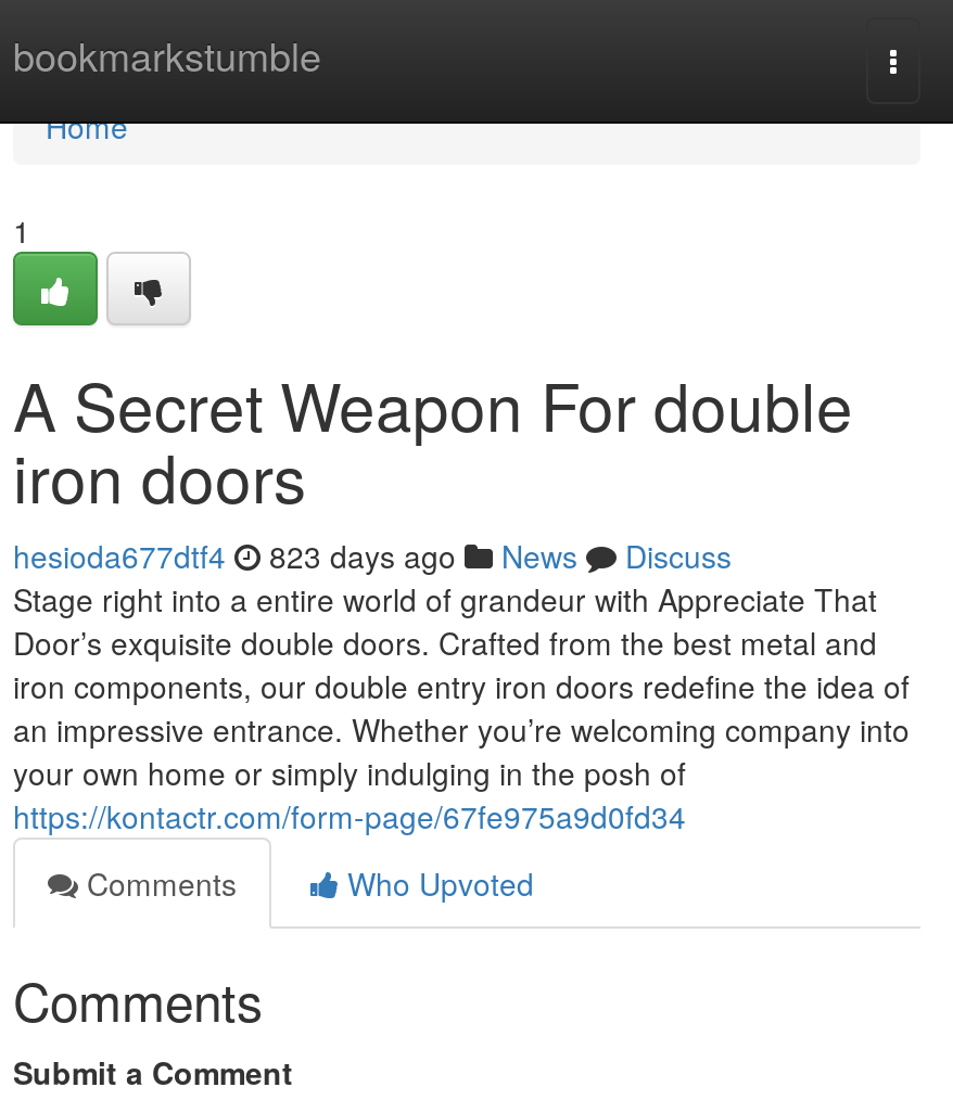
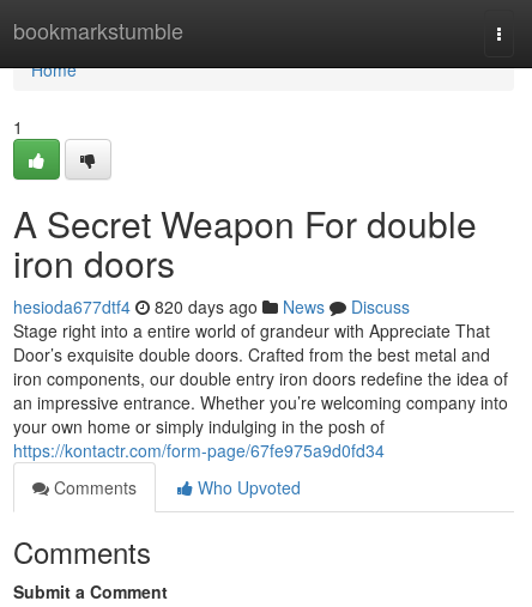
[13,534,732,577] hesioda677dtf4 823 days ago News Discuss -> [13,295,410,318] hesioda677dtf4 820 days ago News Discuss

